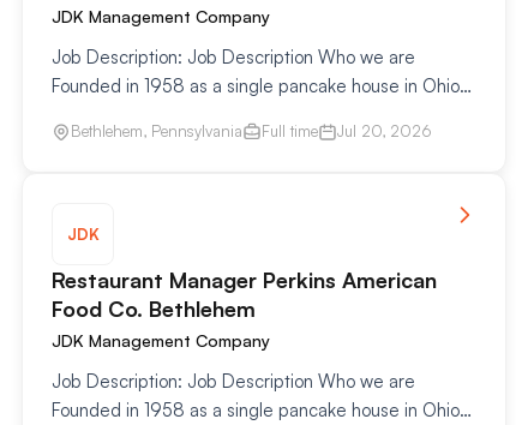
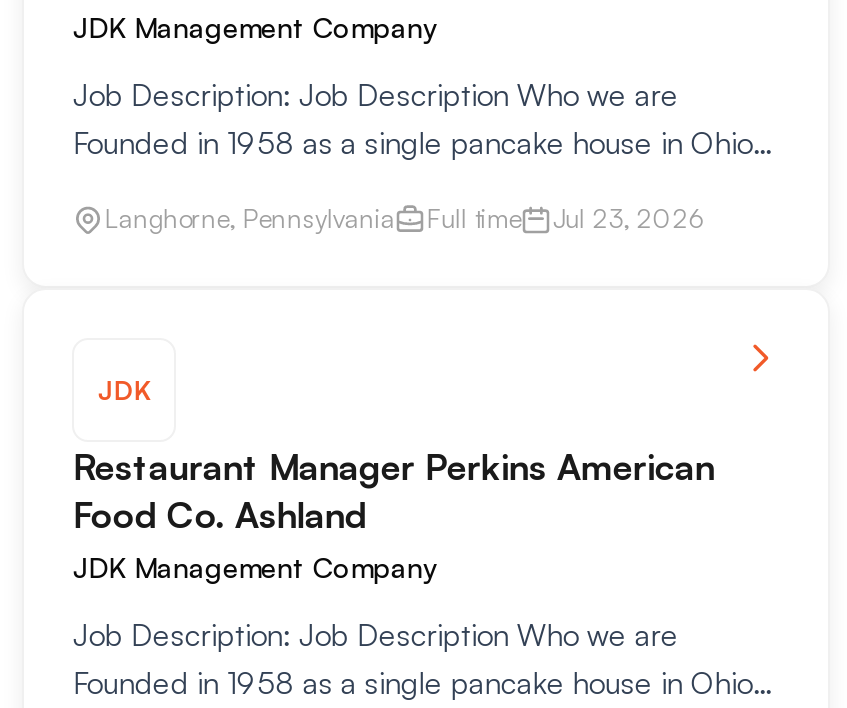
[71,121,243,140] Bethlehem, Pennsylvania -> [105,202,395,234] Langhorne, Pennsylvania
[338,121,432,140] Jul 20, 2026 -> [553,202,707,234] Jul 23, 2026
[52,295,256,322] Food Co. Bethlehem -> [73,492,367,536] Food Co. Ashland

